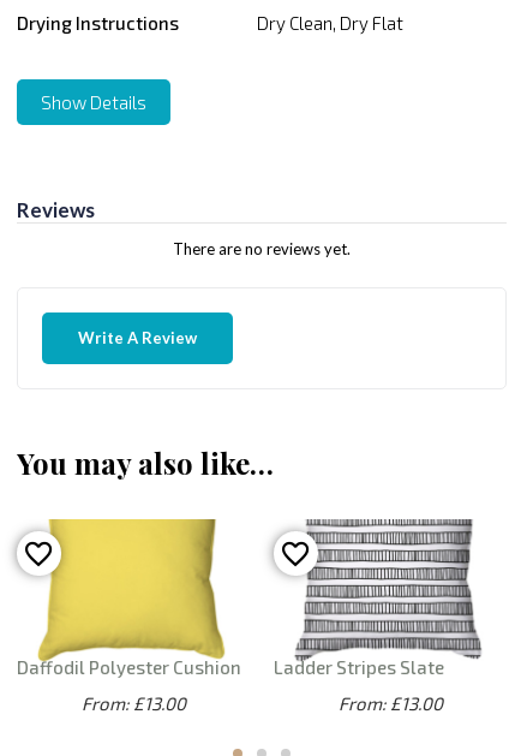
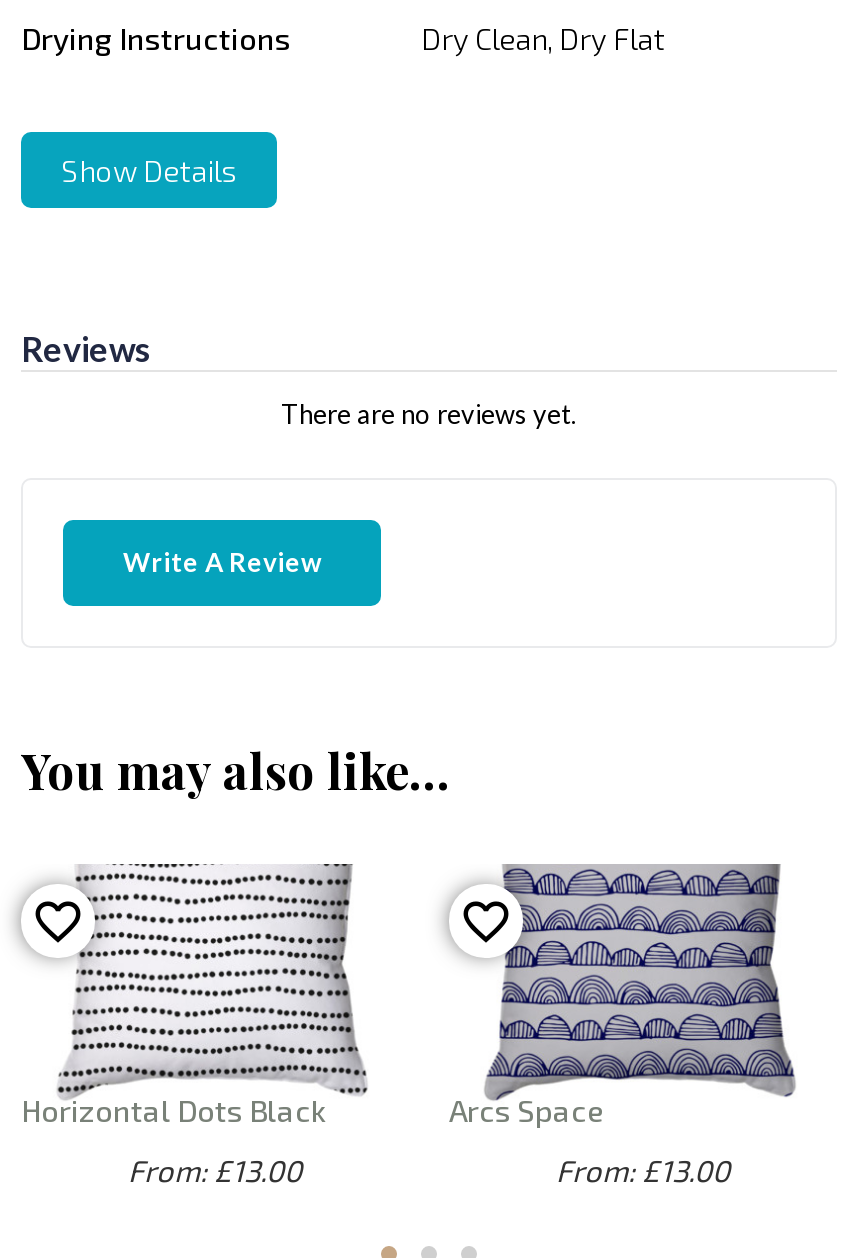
[17,518,241,678] [image] | Daffodil Polyester Cushion -> [21,862,367,1128] [image] | Horizontal Dots Black
[274,520,477,678] [image] | Ladder Stripes Slate -> [449,868,791,1128] [image] | Arcs Space

